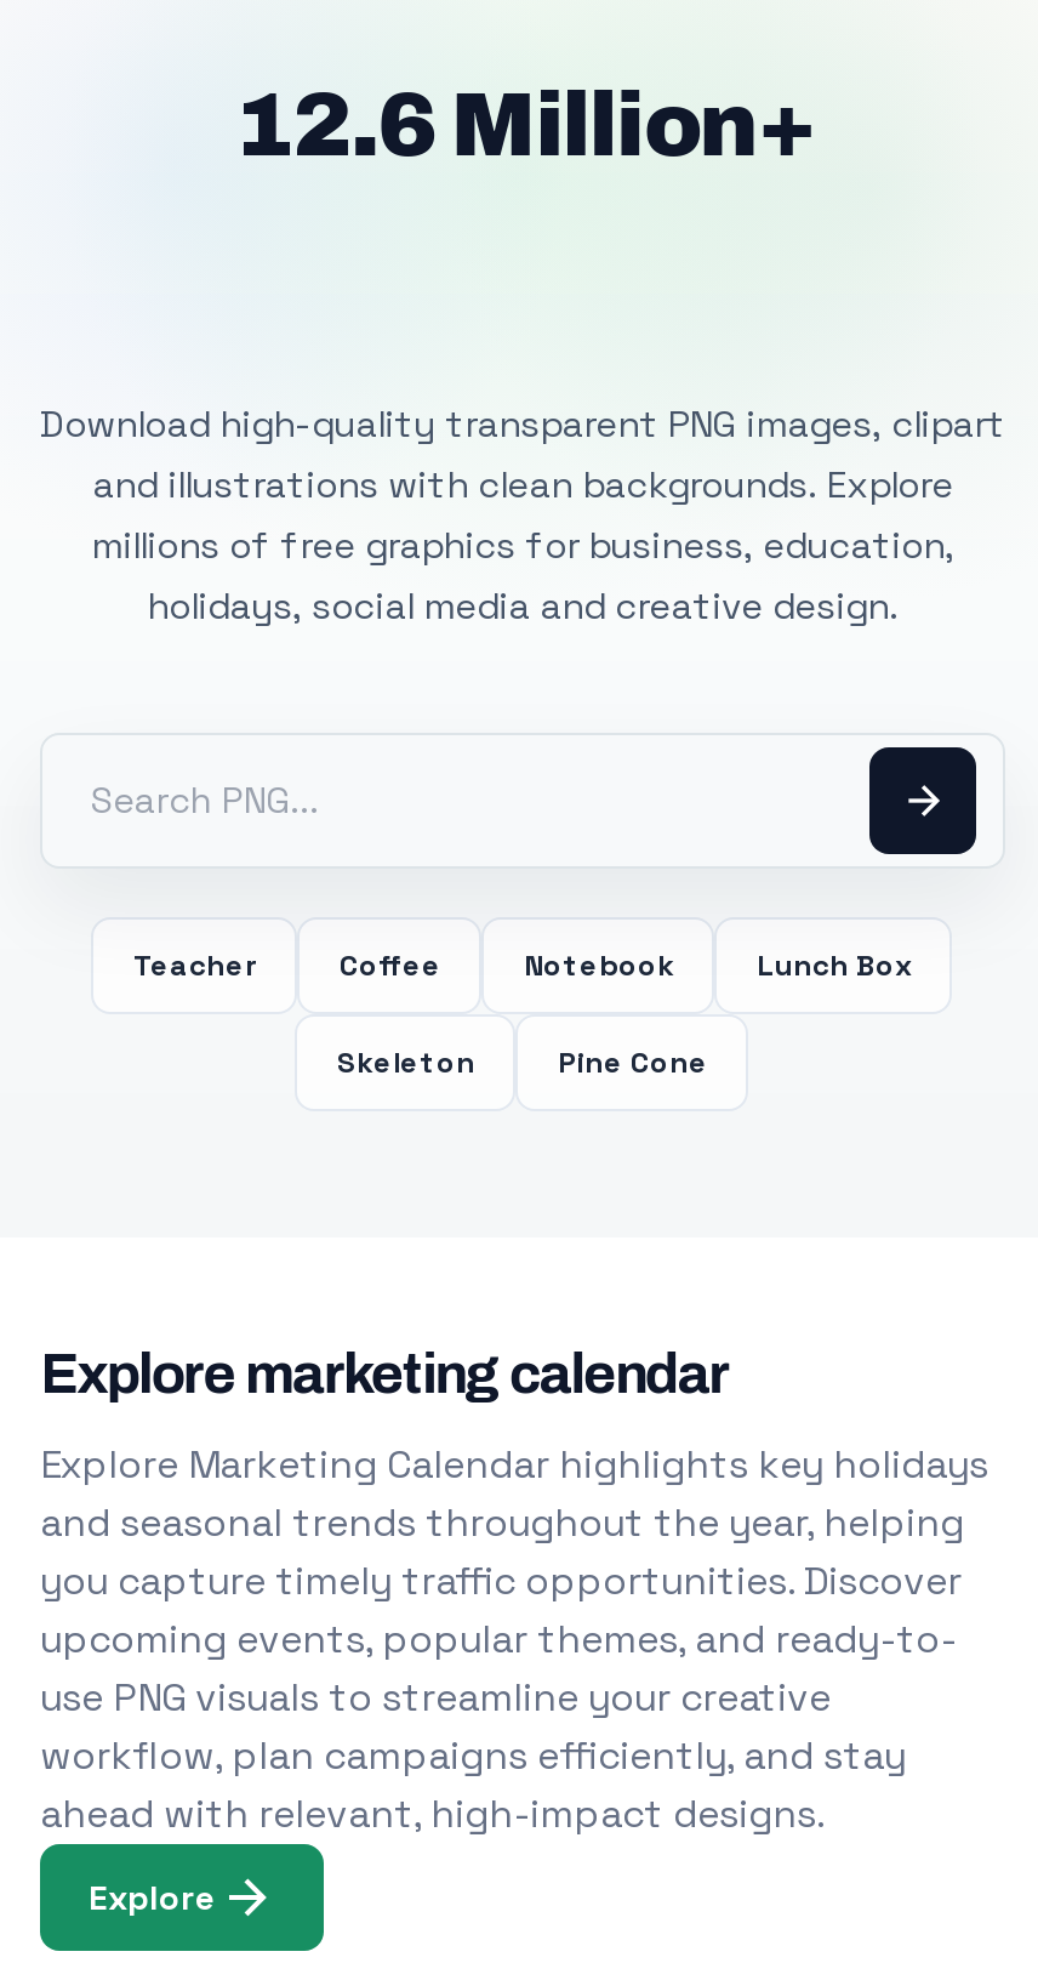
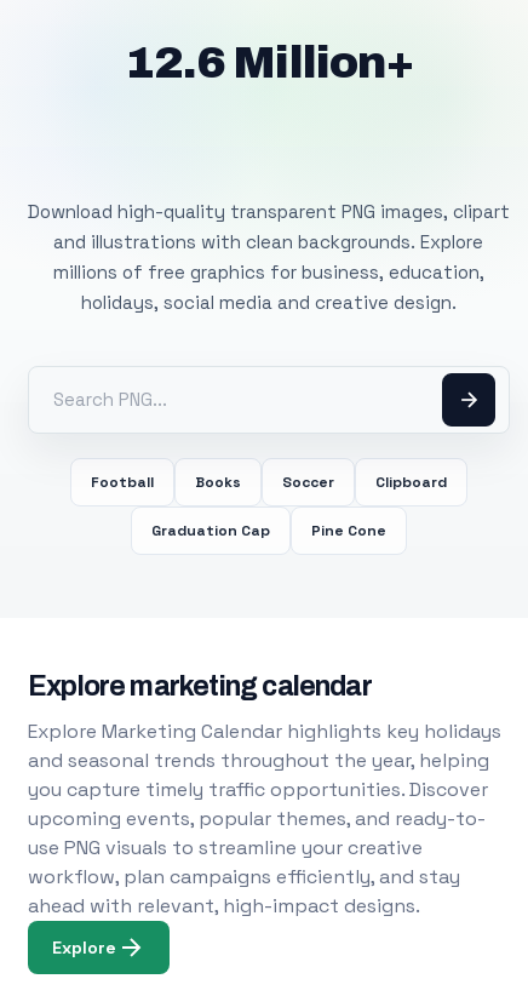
[133,946,912,985] Teacher | Coffee | Notebook | Lunch Box -> [91,473,447,492] Football | Books | Soccer | Clipboard
[337,1043,475,1082] Skeleton -> [151,521,270,540] Graduation Cap

